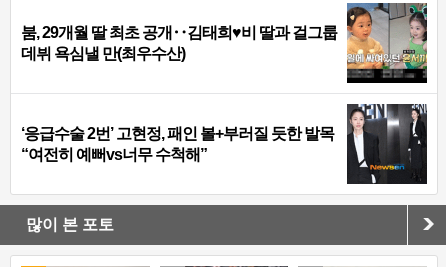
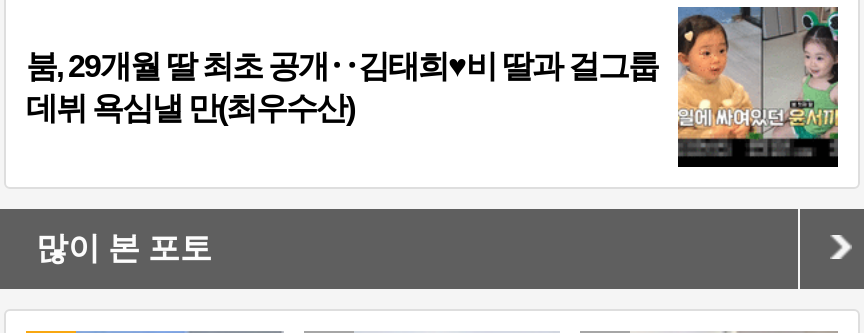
[21,104,428,184] [image] | ‘응급수술 2번’ 고현정, 패인 볼+부러질 듯한 발목 | “여전히 예뻐vs너무 수척해” -> none

